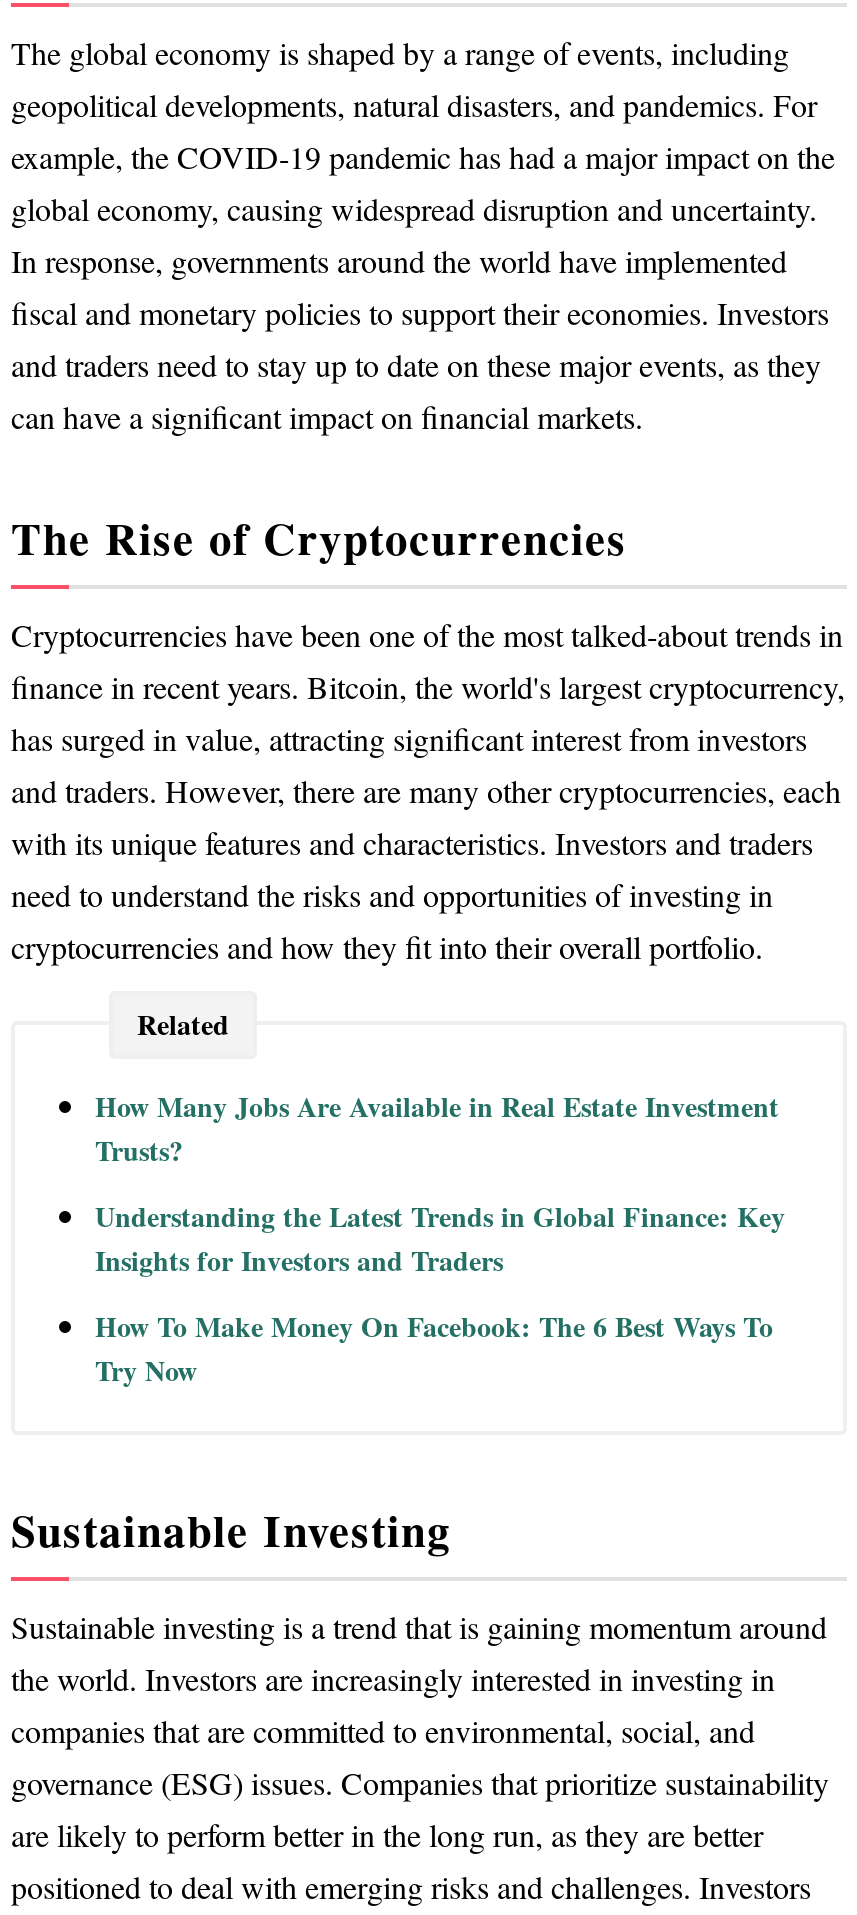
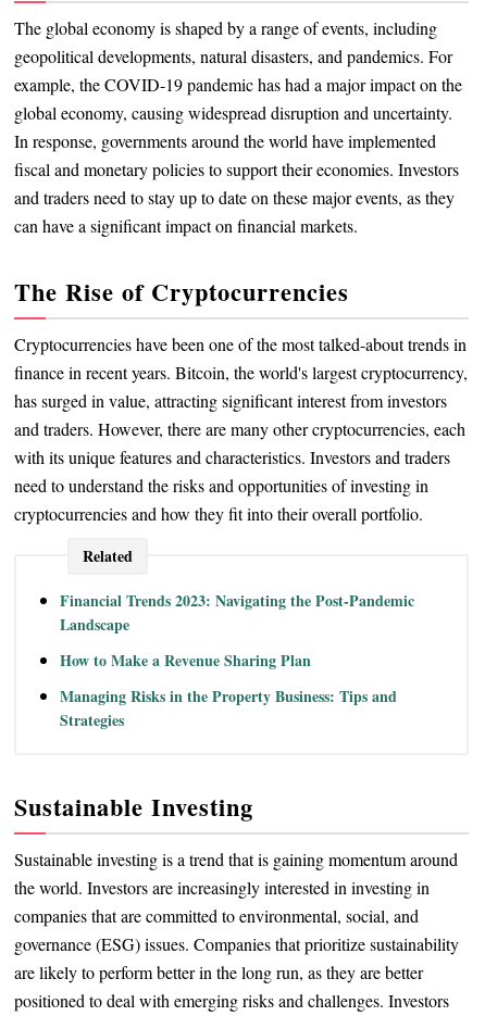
[95,1086,779,1172] How Many Jobs Are Available in Real Estate Investment | Trusts? -> [60,589,414,636] Financial Trends 2023: Navigating the Post-Pandemic | Landscape
[95,1195,785,1281] Understanding the Latest Trends in Global Finance: Key | Insights for Investors and Traders -> [60,649,311,672] How to Make a Revenue Sharing Plan
[95,1304,773,1390] How To Make Money On Facebook: The 6 Best Ways To | Try Now -> [60,684,397,731] Managing Risks in the Property Business: Tips and | Strategies

